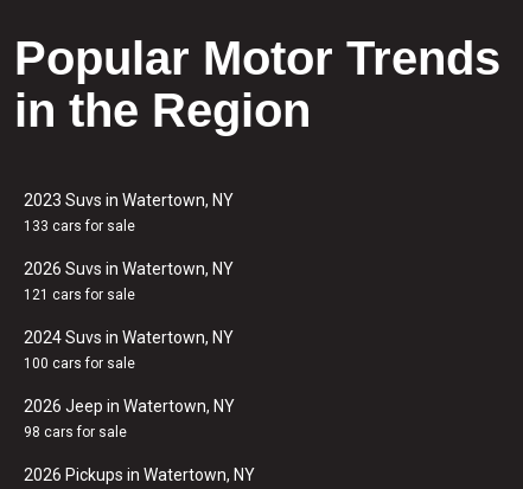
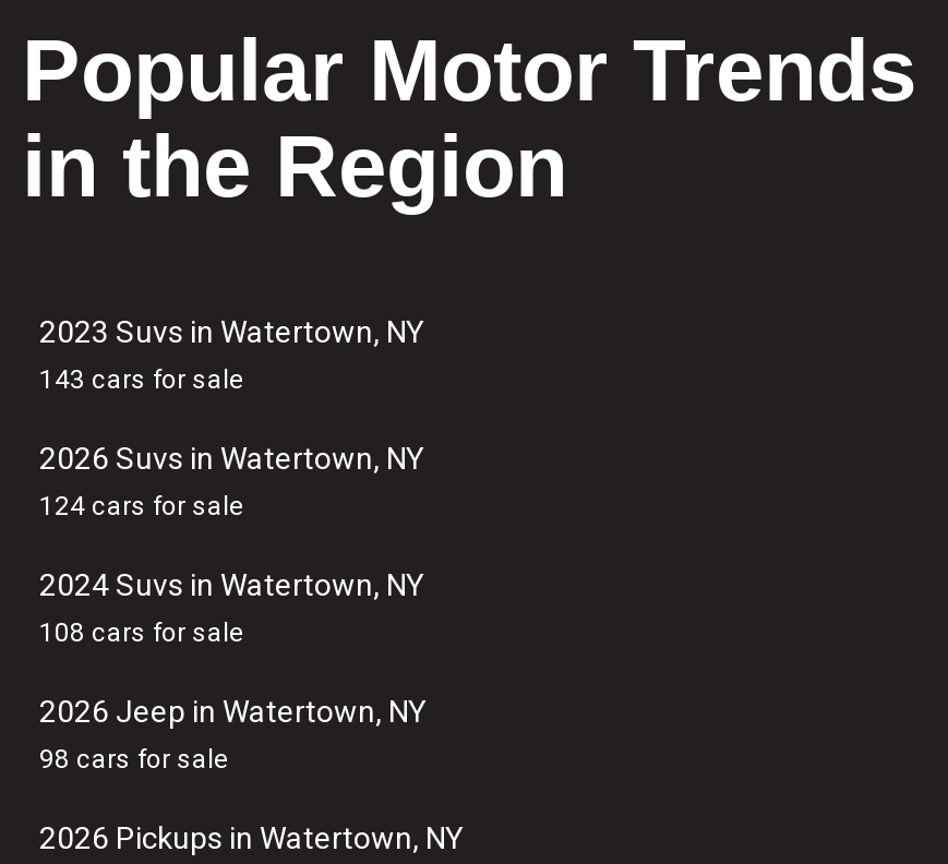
[24,218,135,234] 133 cars for sale -> [39,364,244,395] 143 cars for sale
[24,287,135,303] 121 cars for sale -> [39,491,244,521] 124 cars for sale
[24,355,135,372] 100 cars for sale -> [39,617,244,648] 108 cars for sale

